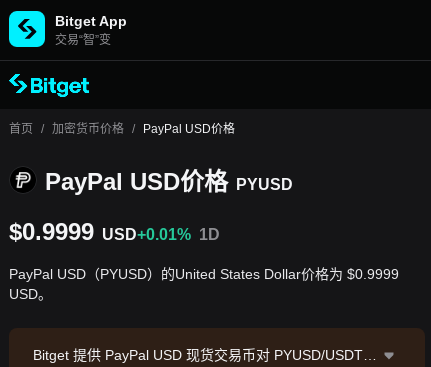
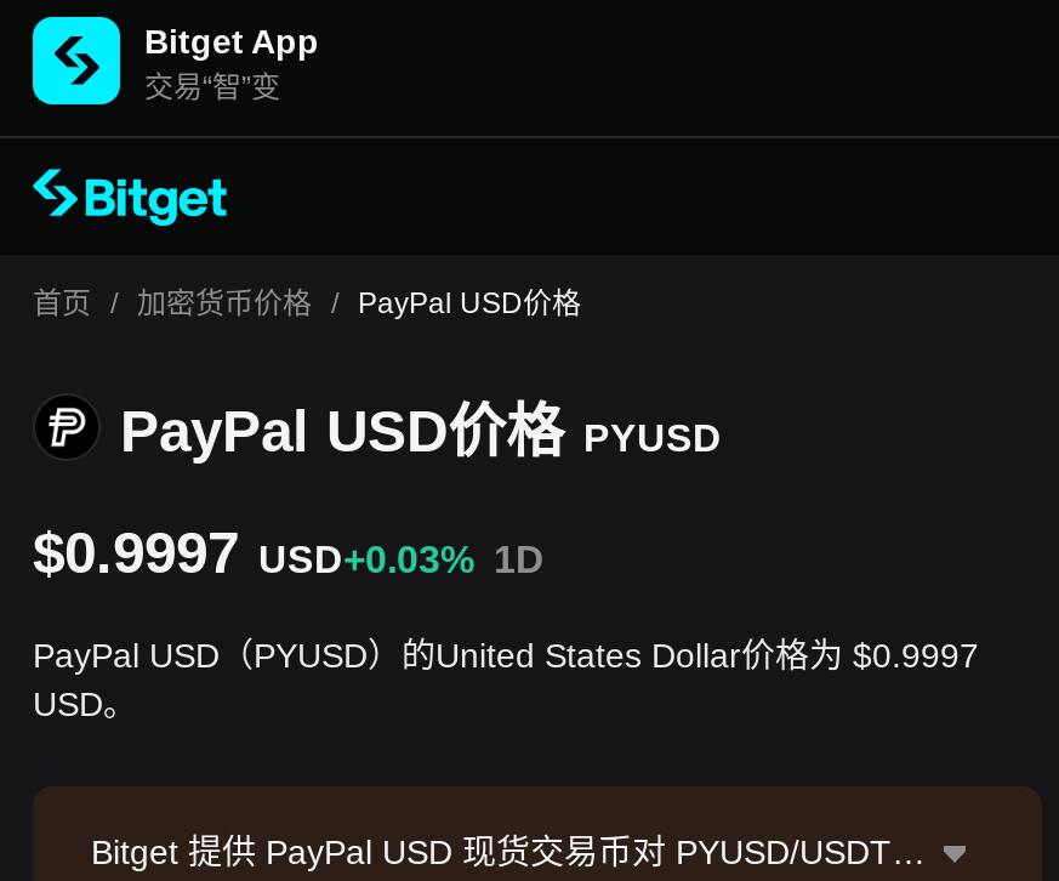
[9,218,220,245] $0.9999 USD+0.01% 1D -> [33,519,545,585] $0.9997 USD+0.03% 1D
[9,266,399,282] PayPal USD（PYUSD）的United States Dollar价格为 $0.9999 -> [33,636,979,675] PayPal USD（PYUSD）的United States Dollar价格为 $0.9997

